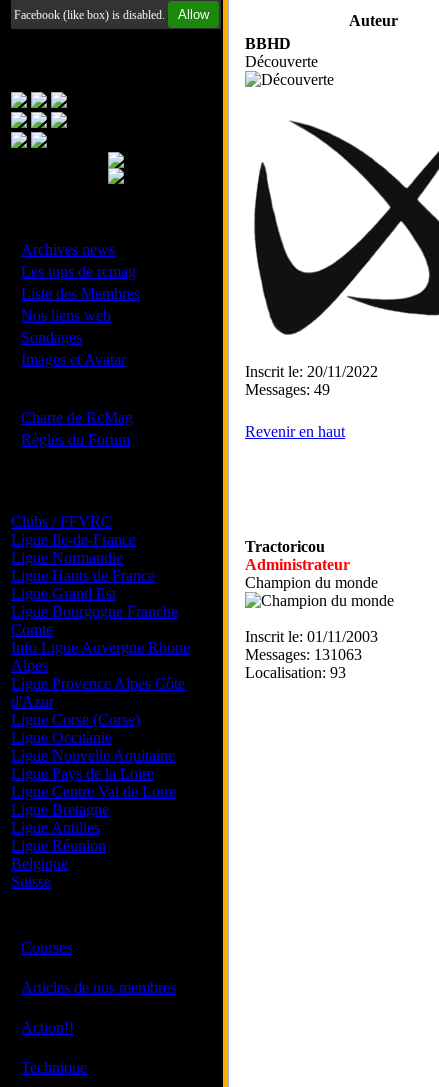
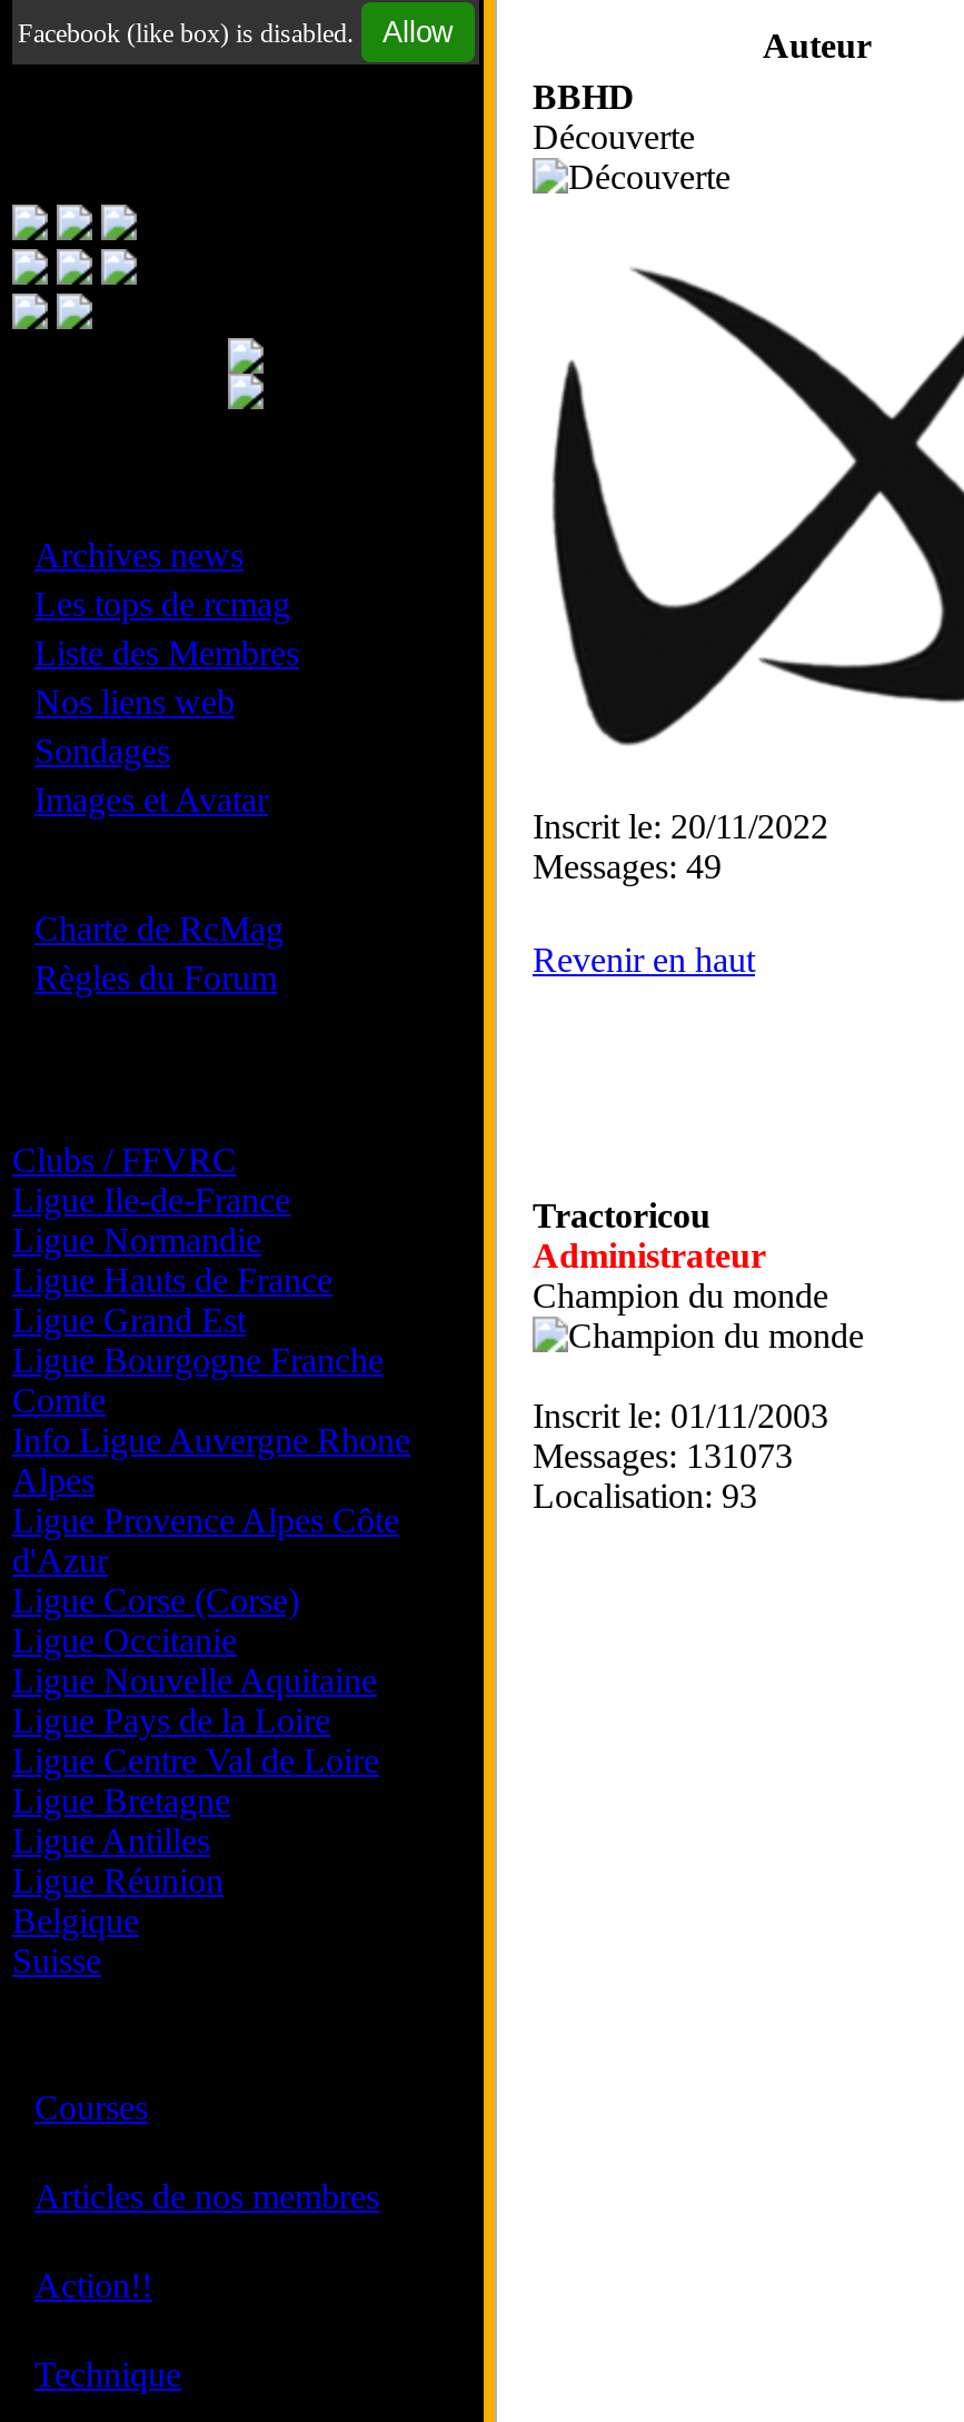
[245,646,362,663] Messages: 131063 -> [533,1437,793,1475] Messages: 131073

